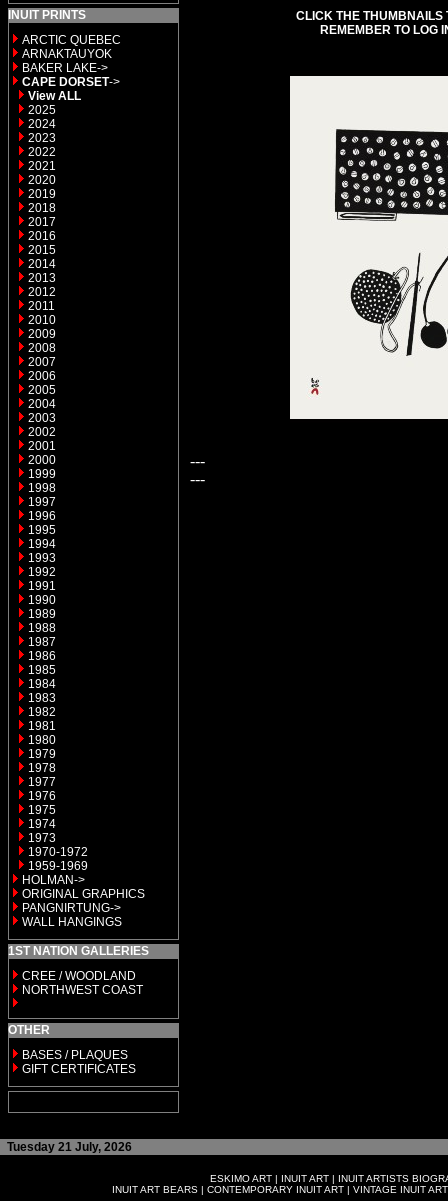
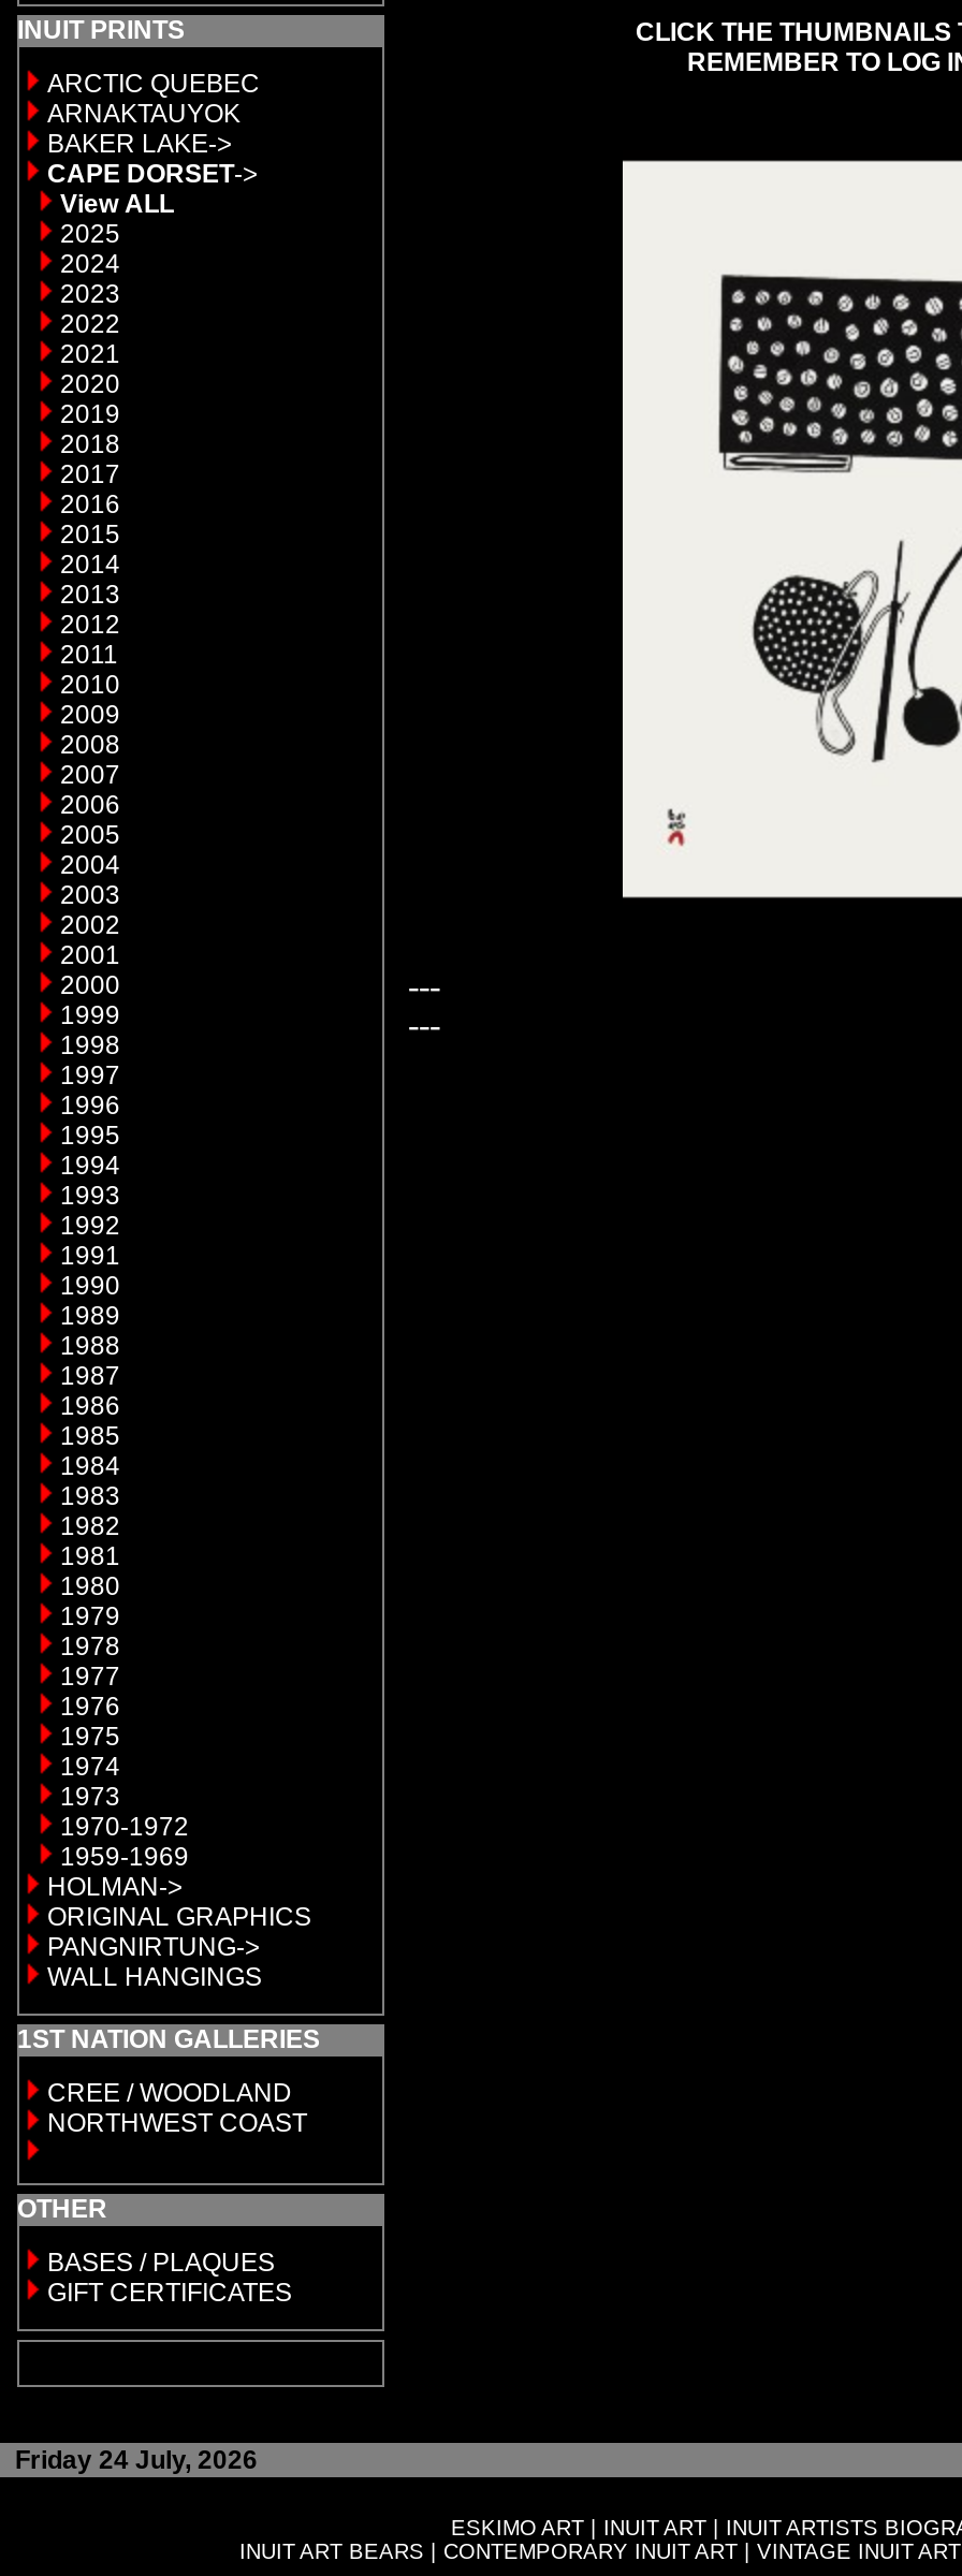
[1,1140,138,1154] Tuesday 21 July, 2026 -> [2,2445,271,2475] Friday 24 July, 2026

